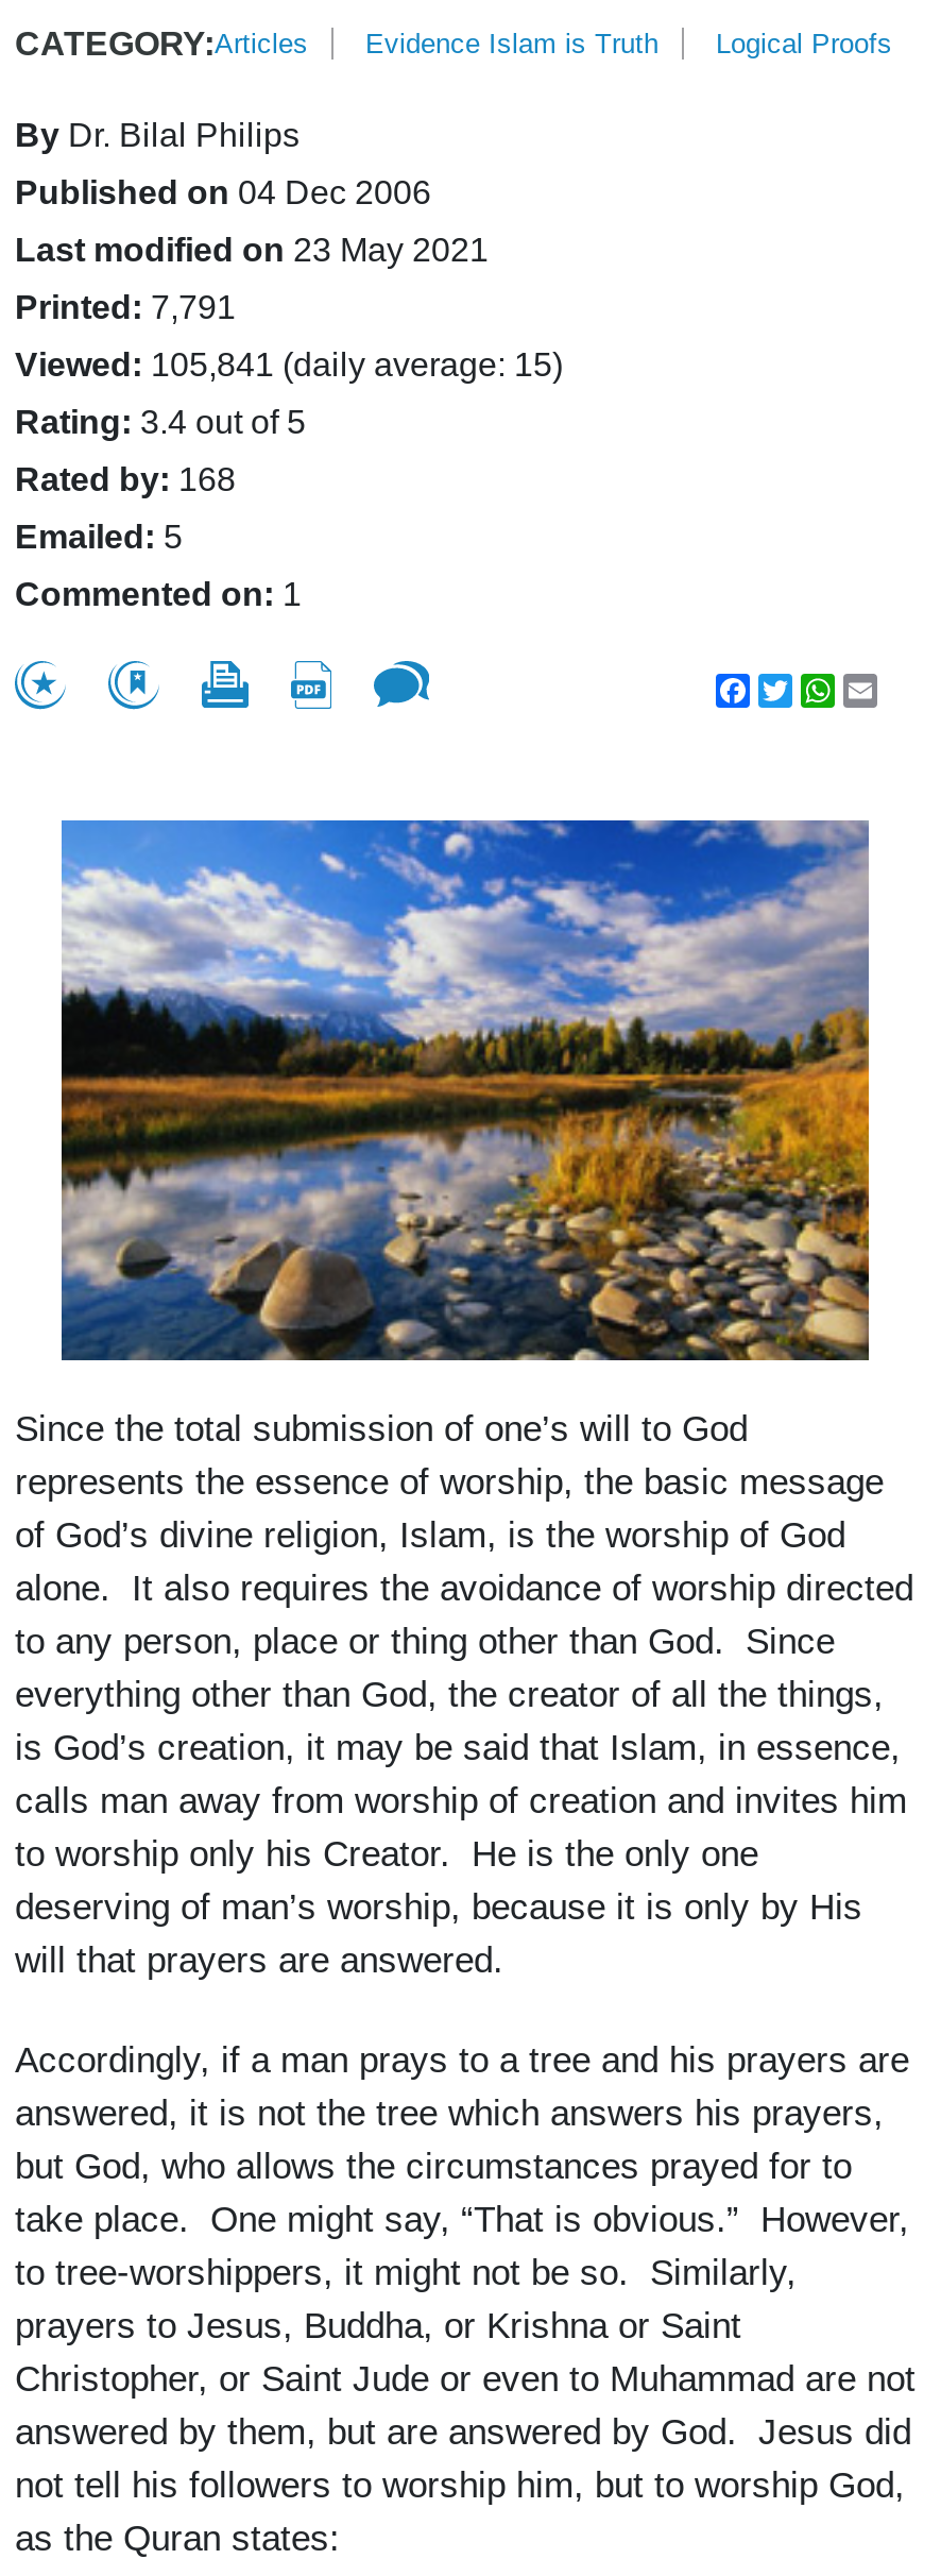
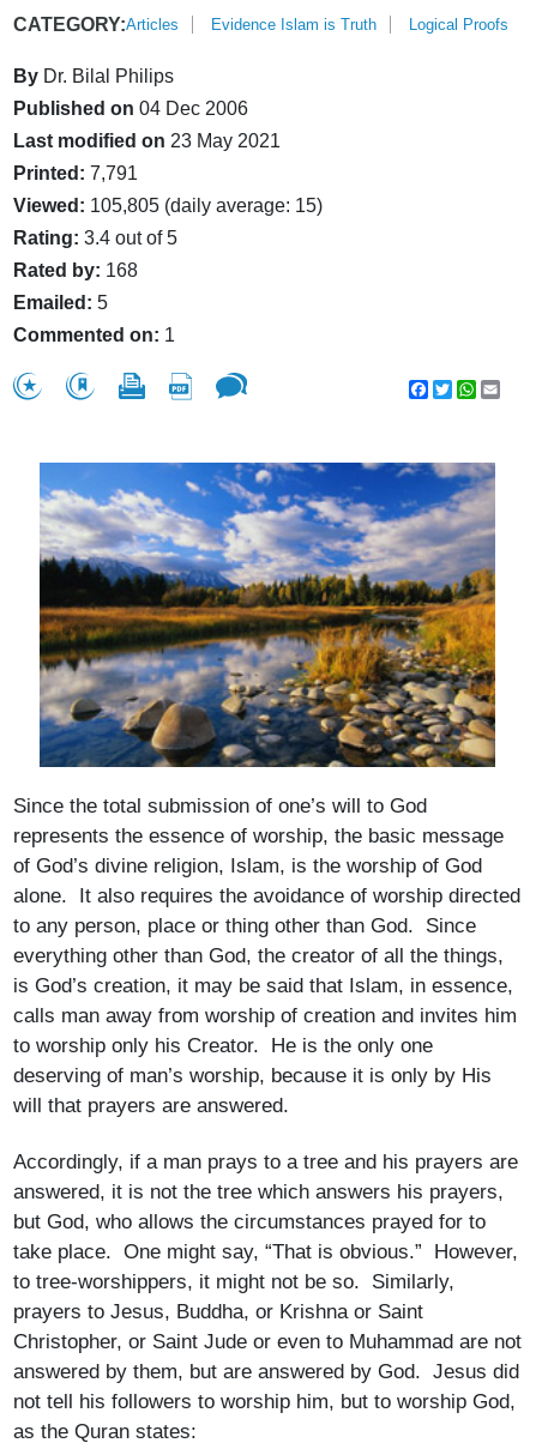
[15,346,563,383] Viewed: 105,841 (daily average: 15) -> [13,195,323,216] Viewed: 105,805 (daily average: 15)

